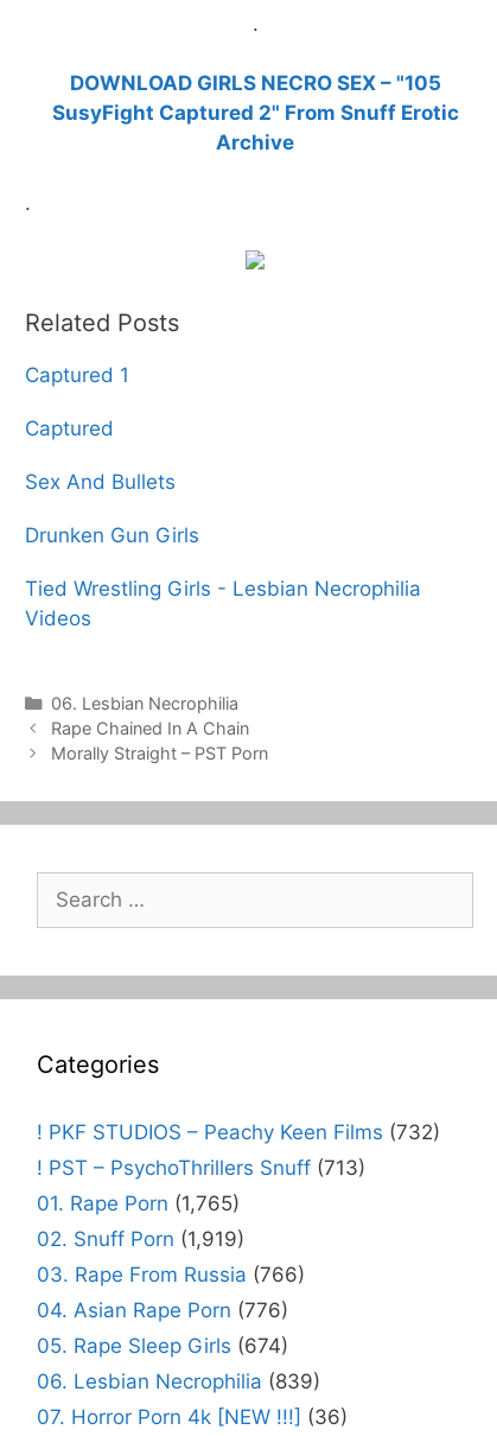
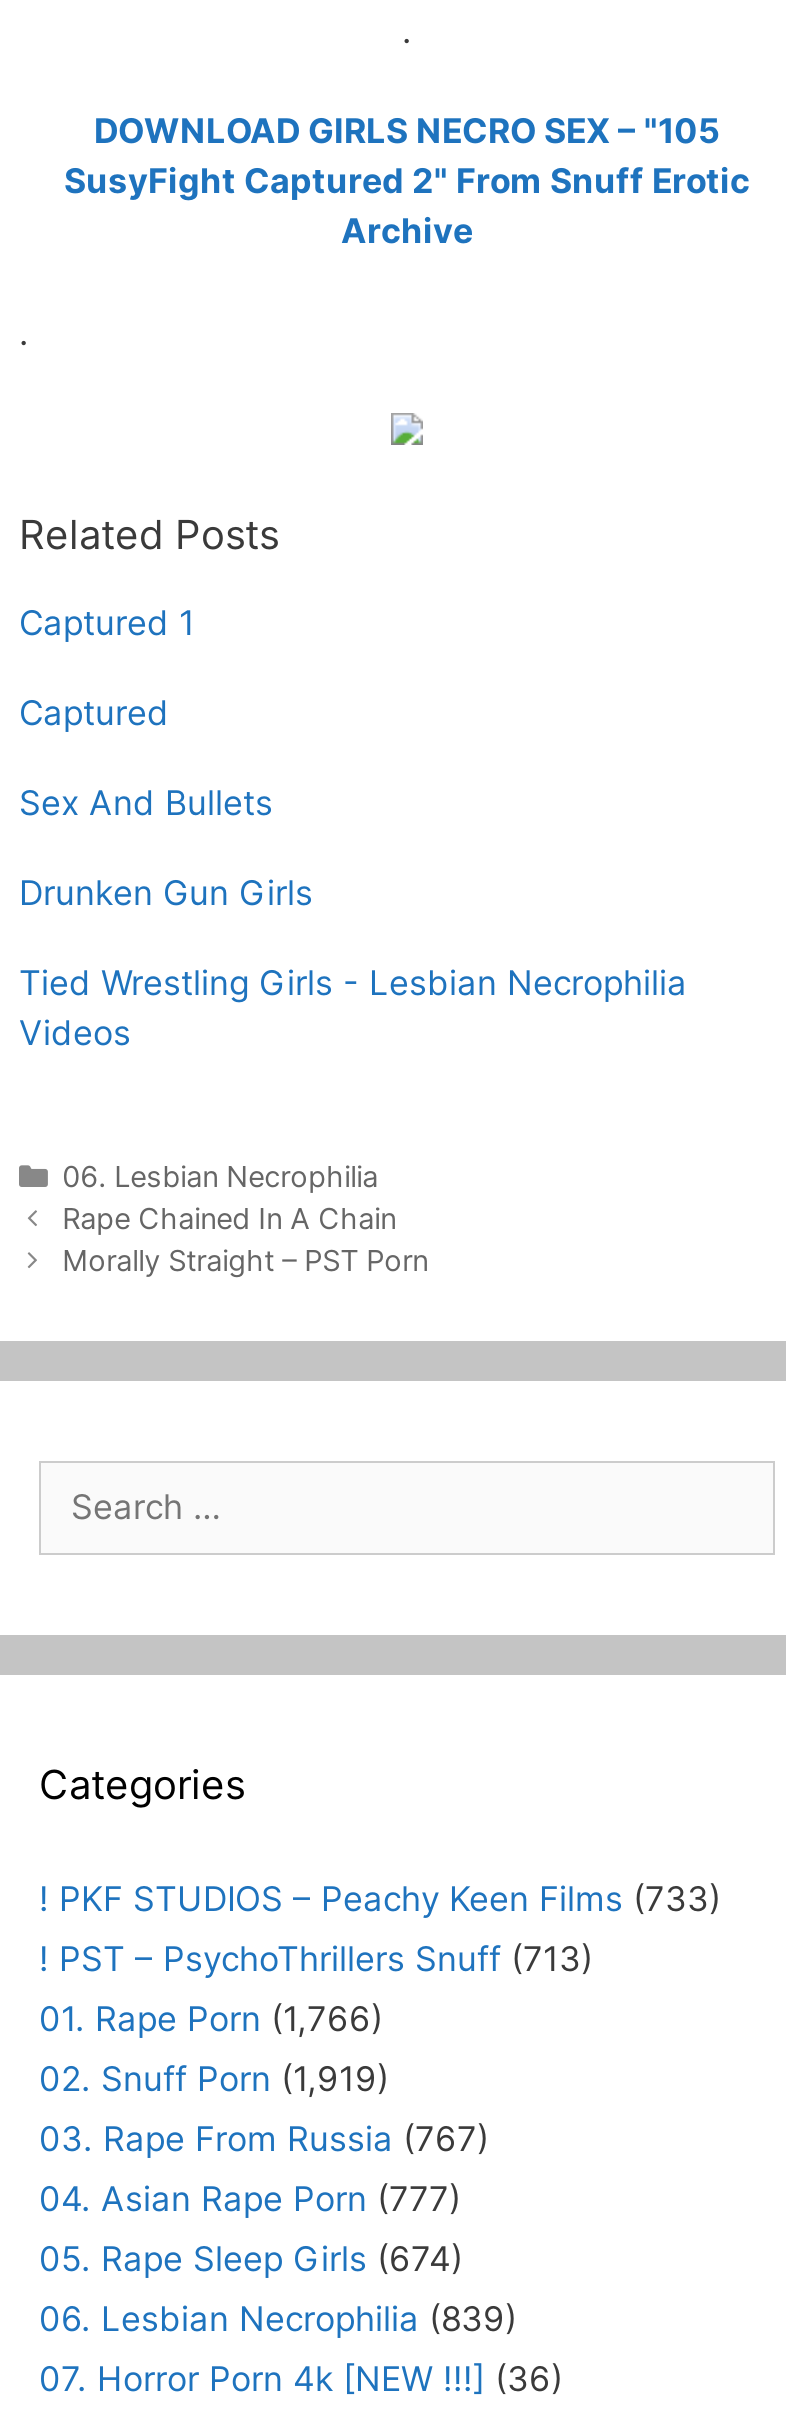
[37,1121,440,1145] ! PKF STUDIOS – Peachy Keen Films (732) -> [39,1880,721,1920] ! PKF STUDIOS – Peachy Keen Films (733)
[37,1192,240,1216] 01. Rape Porn (1,765) -> [39,2000,383,2040] 01. Rape Porn (1,766)
[37,1263,305,1287] 03. Rape From Russia (766) -> [39,2120,489,2160] 03. Rape From Russia (767)
[37,1299,288,1323] 04. Asian Rape Porn (776) -> [39,2180,461,2220] 04. Asian Rape Porn (777)

